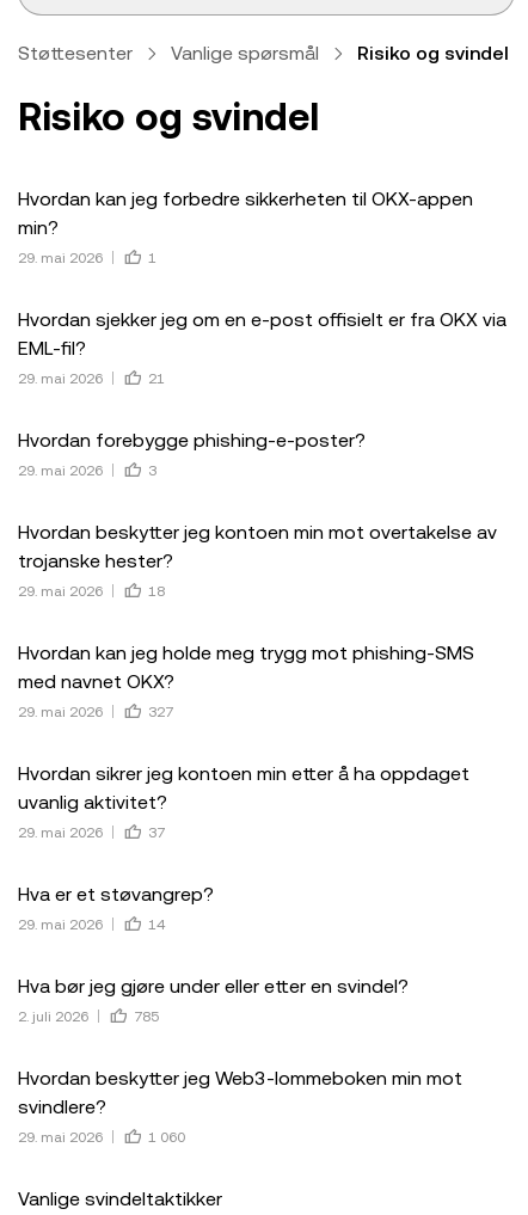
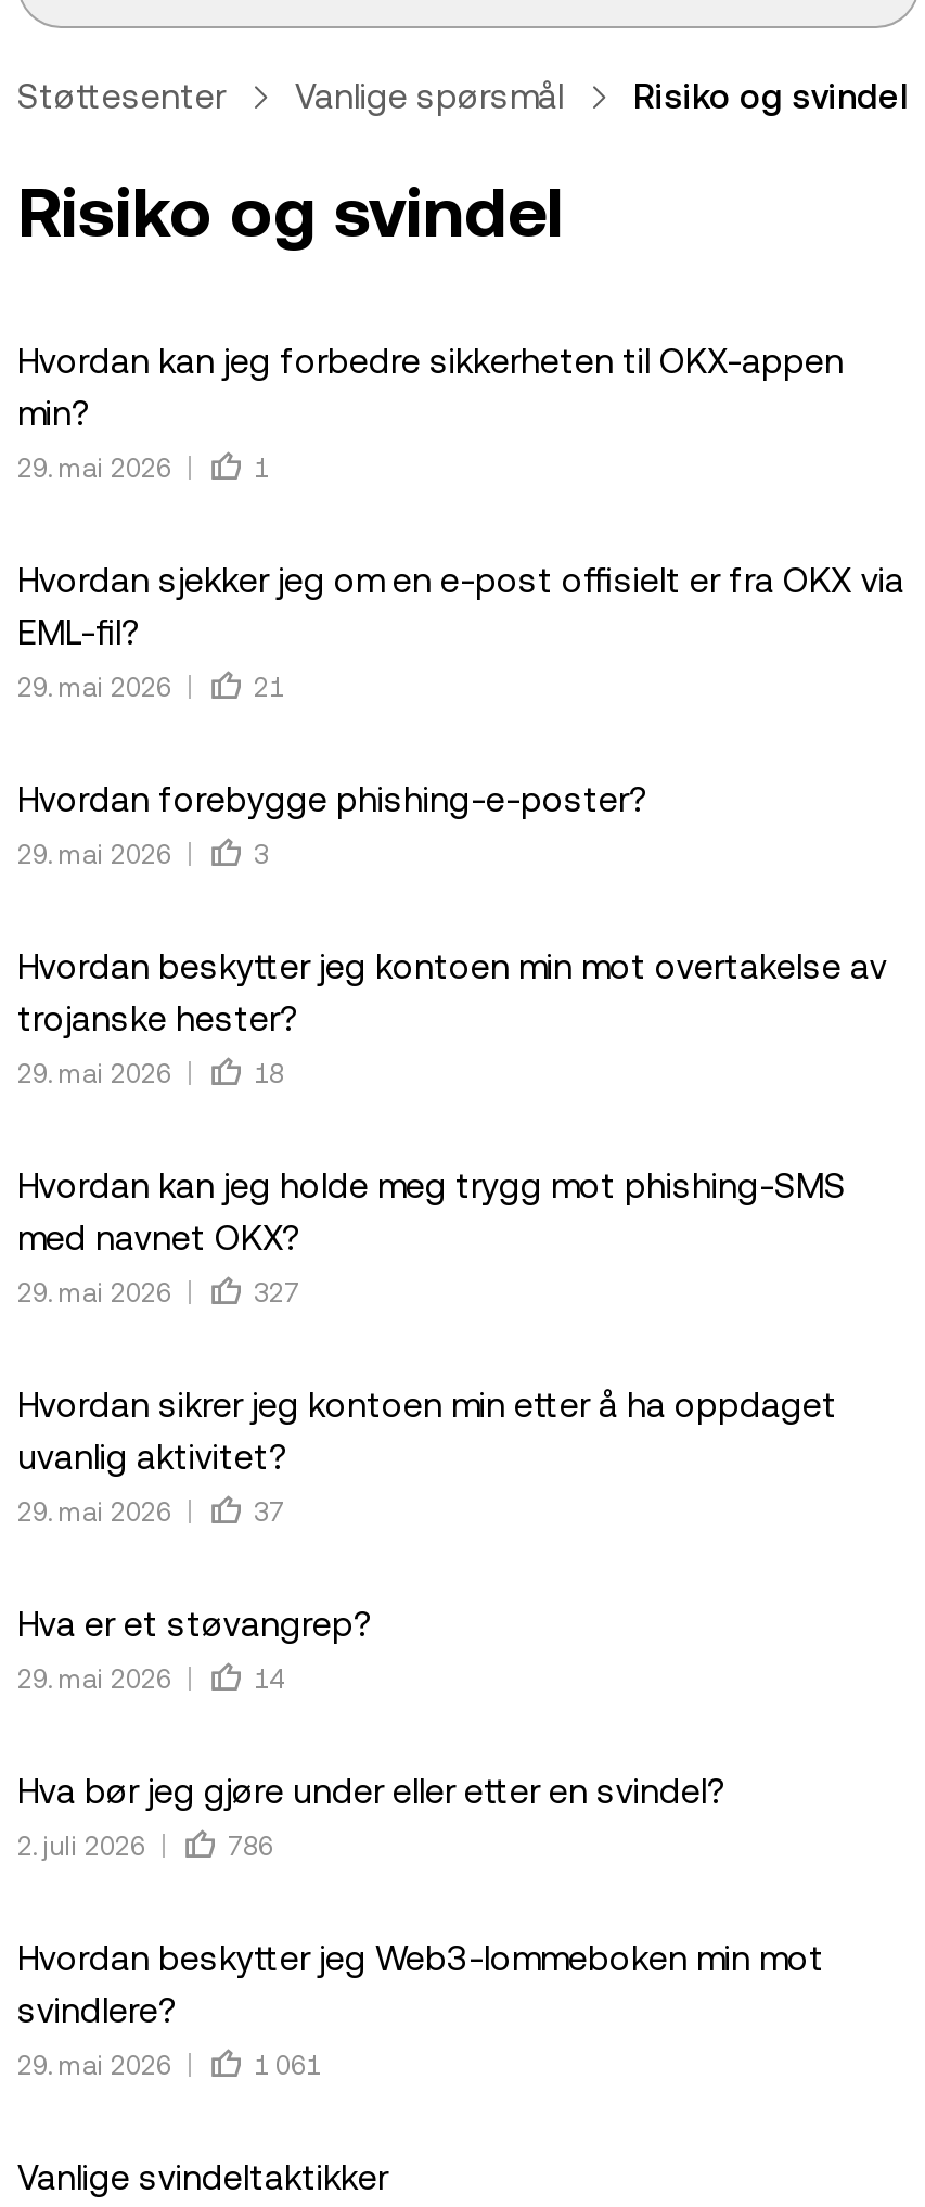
[134,1008,159,1024] 785 -> [228,1830,273,1861] 786
[148,1128,185,1145] 1 060 -> [254,2050,321,2080] 1 061

